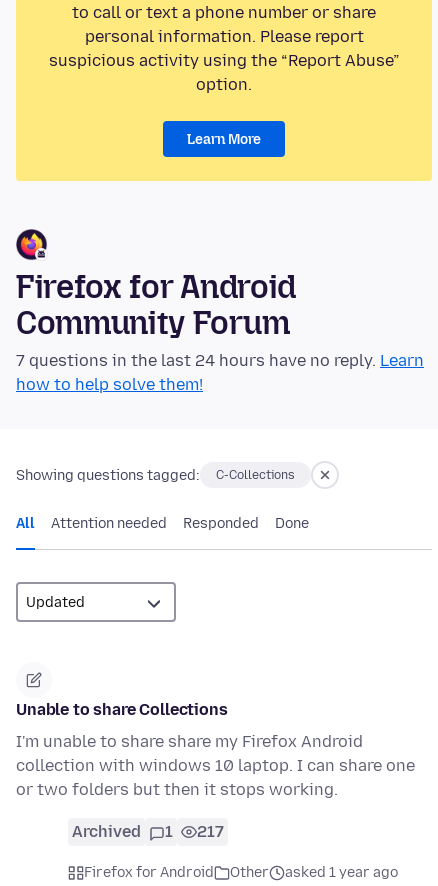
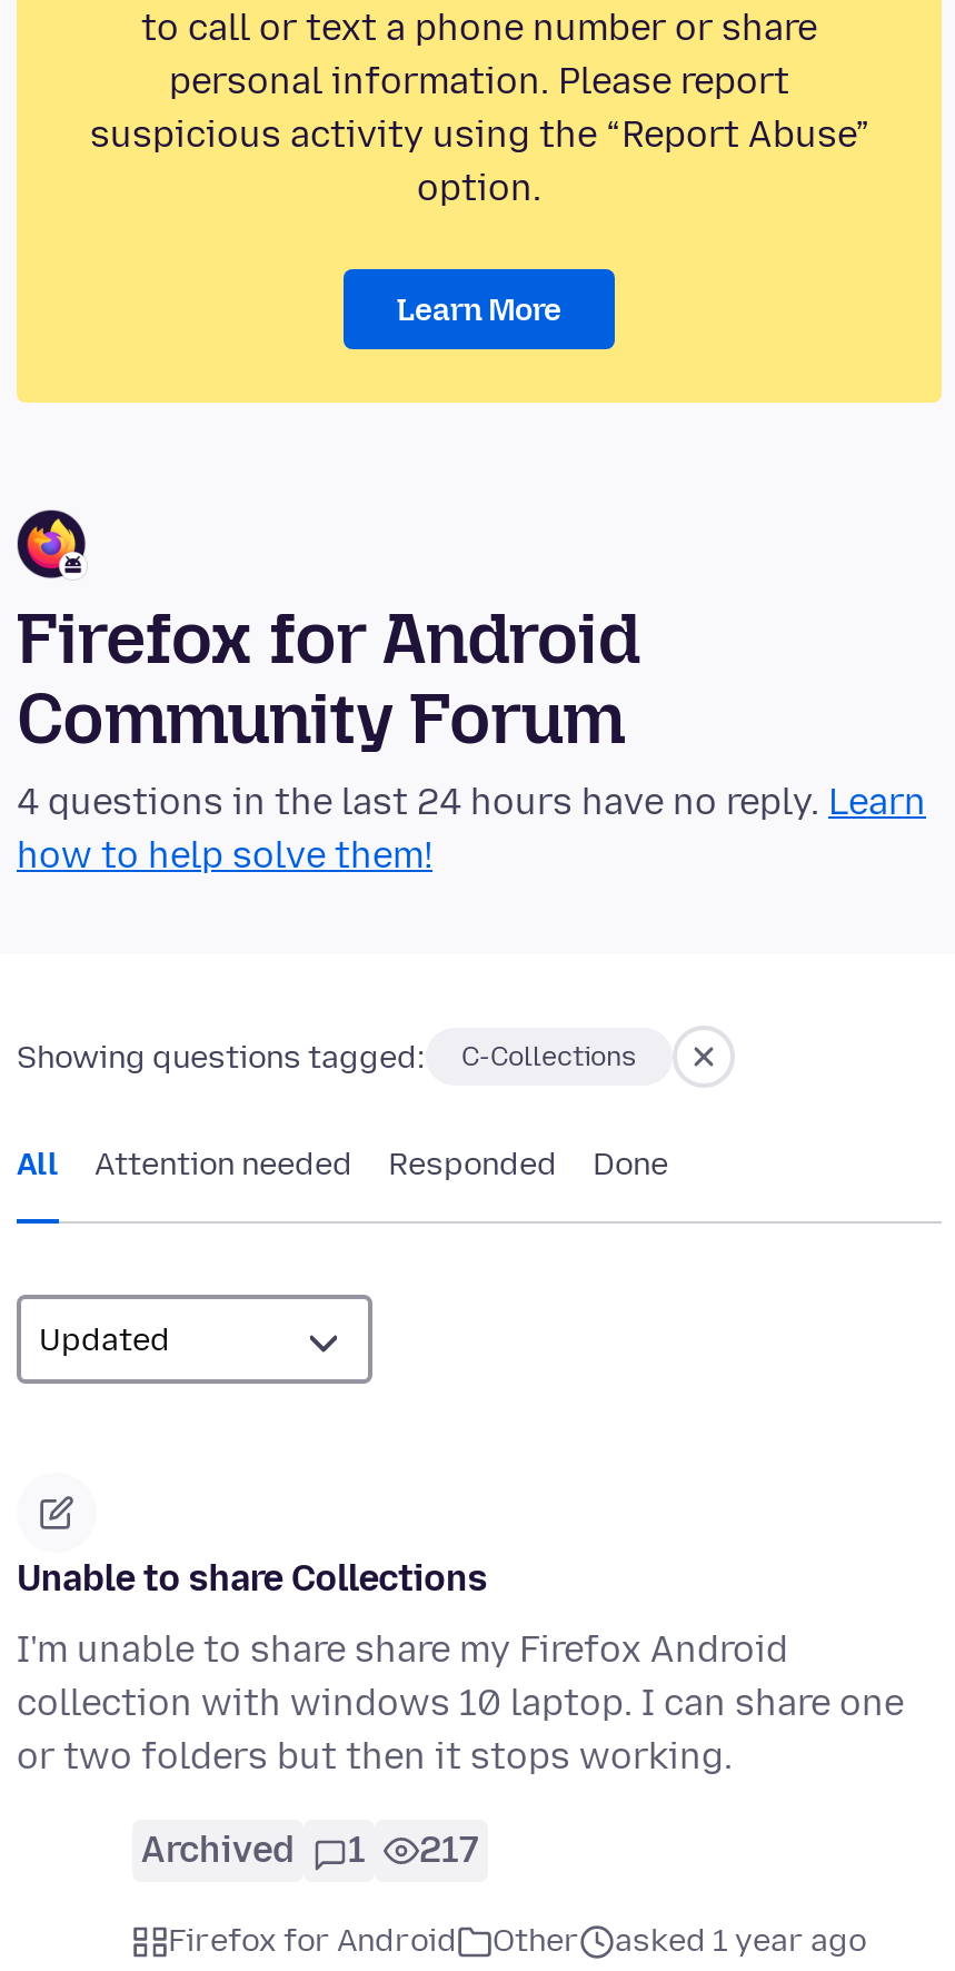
[16,351,424,370] 7 questions in the last 24 hours have no reply. Learn -> [17,782,926,824] 4 questions in the last 24 hours have no reply. Learn

